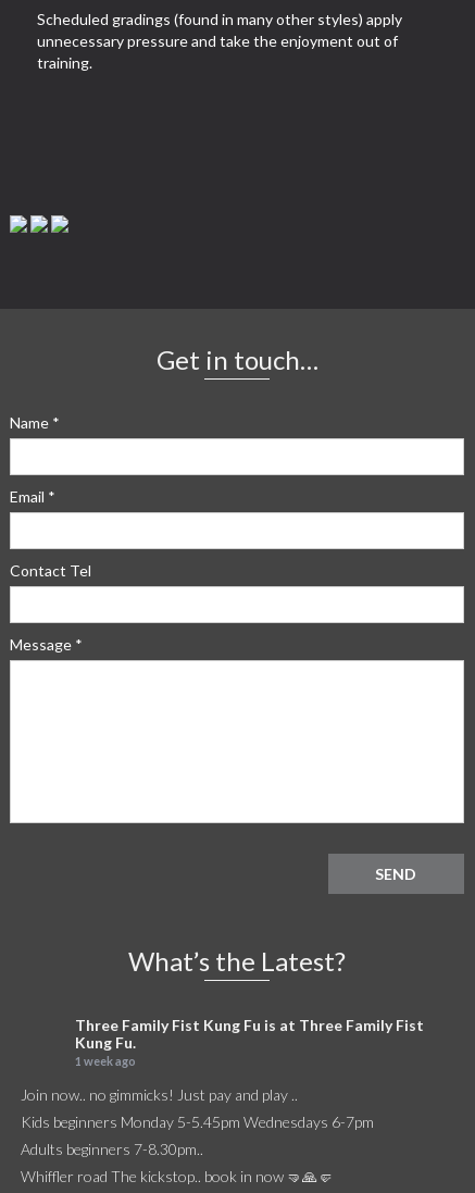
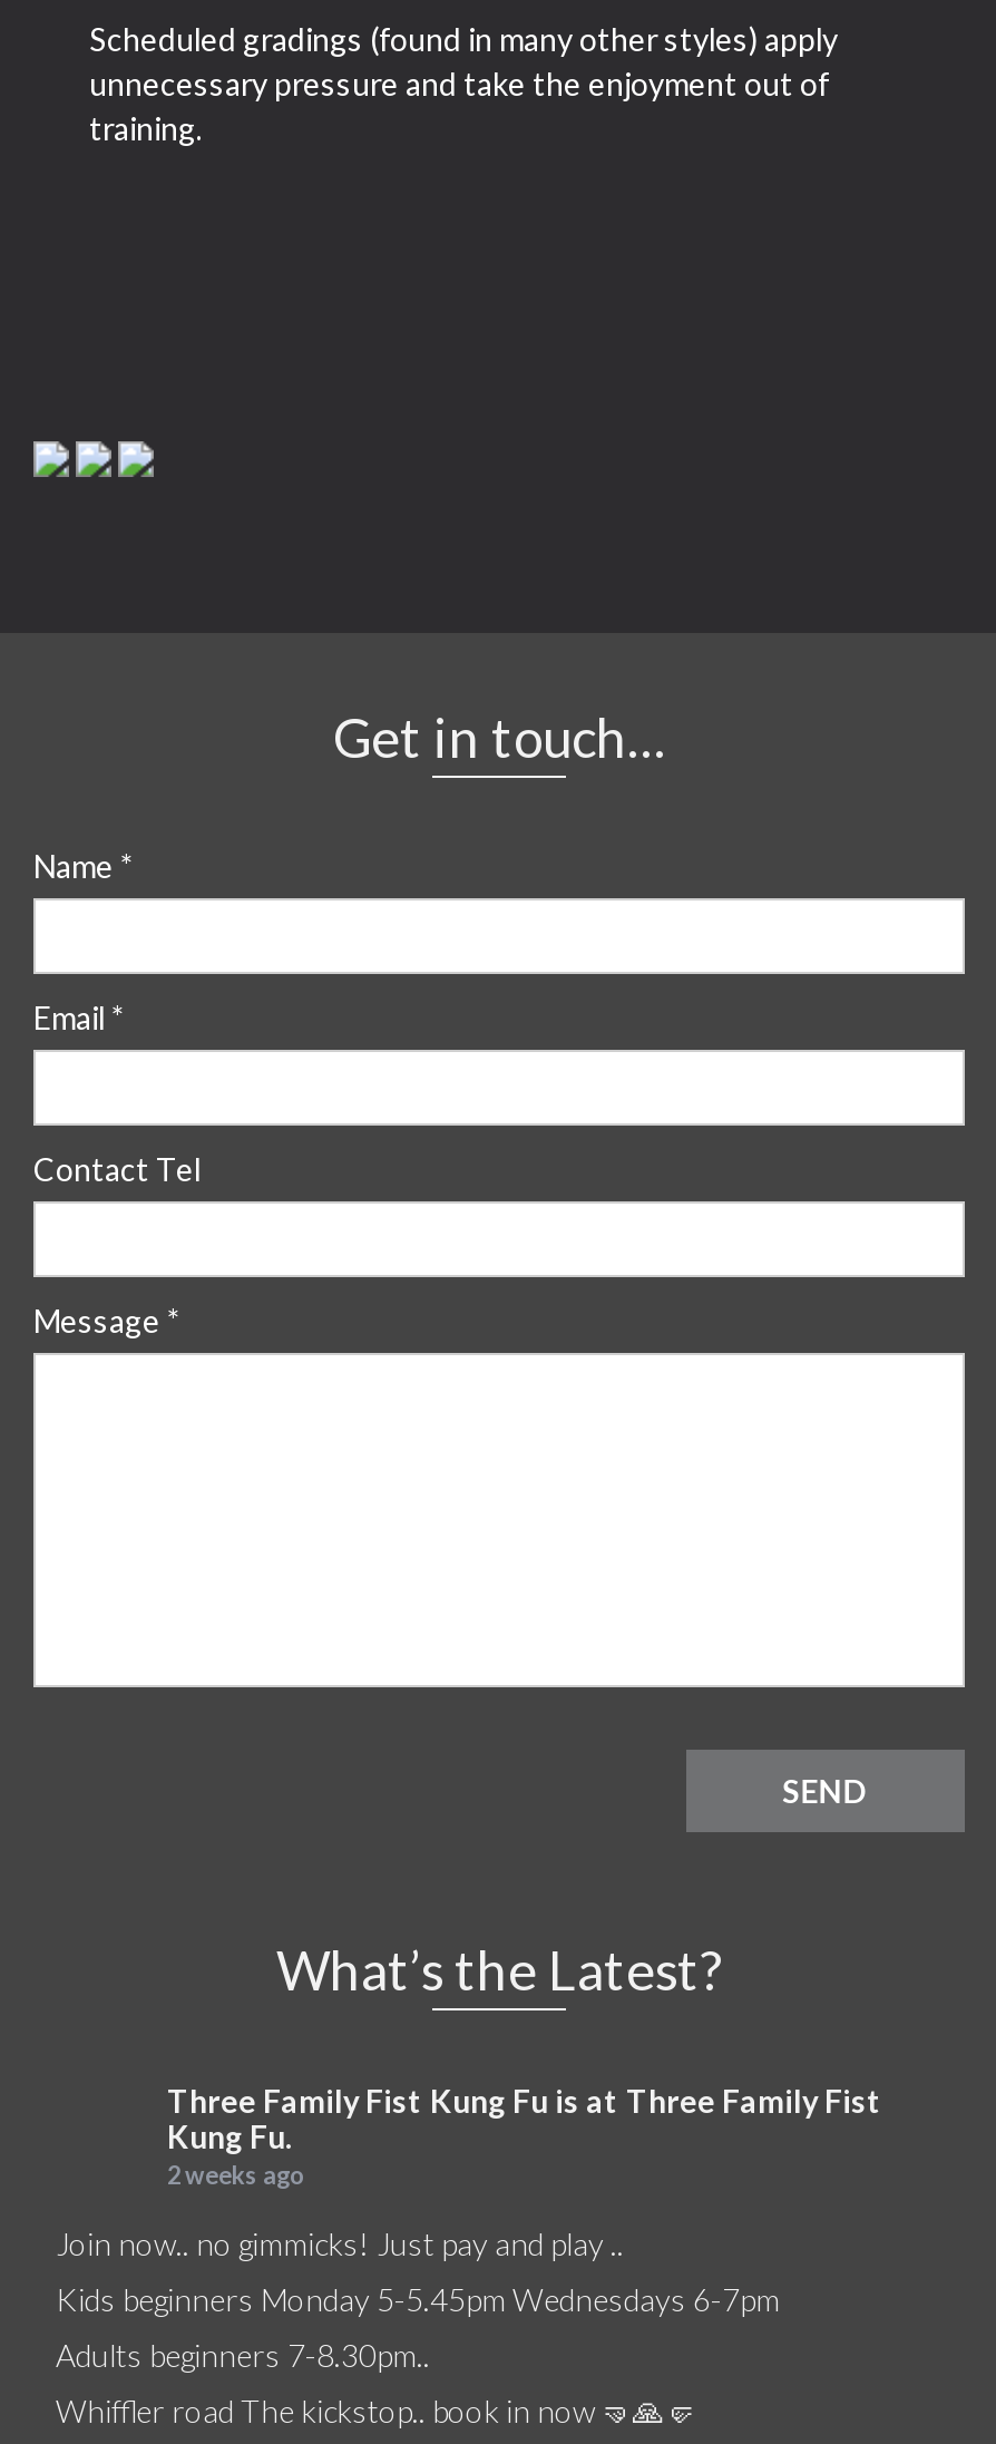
[75,1054,136,1068] 1 week ago -> [167,2160,305,2189] 2 weeks ago

